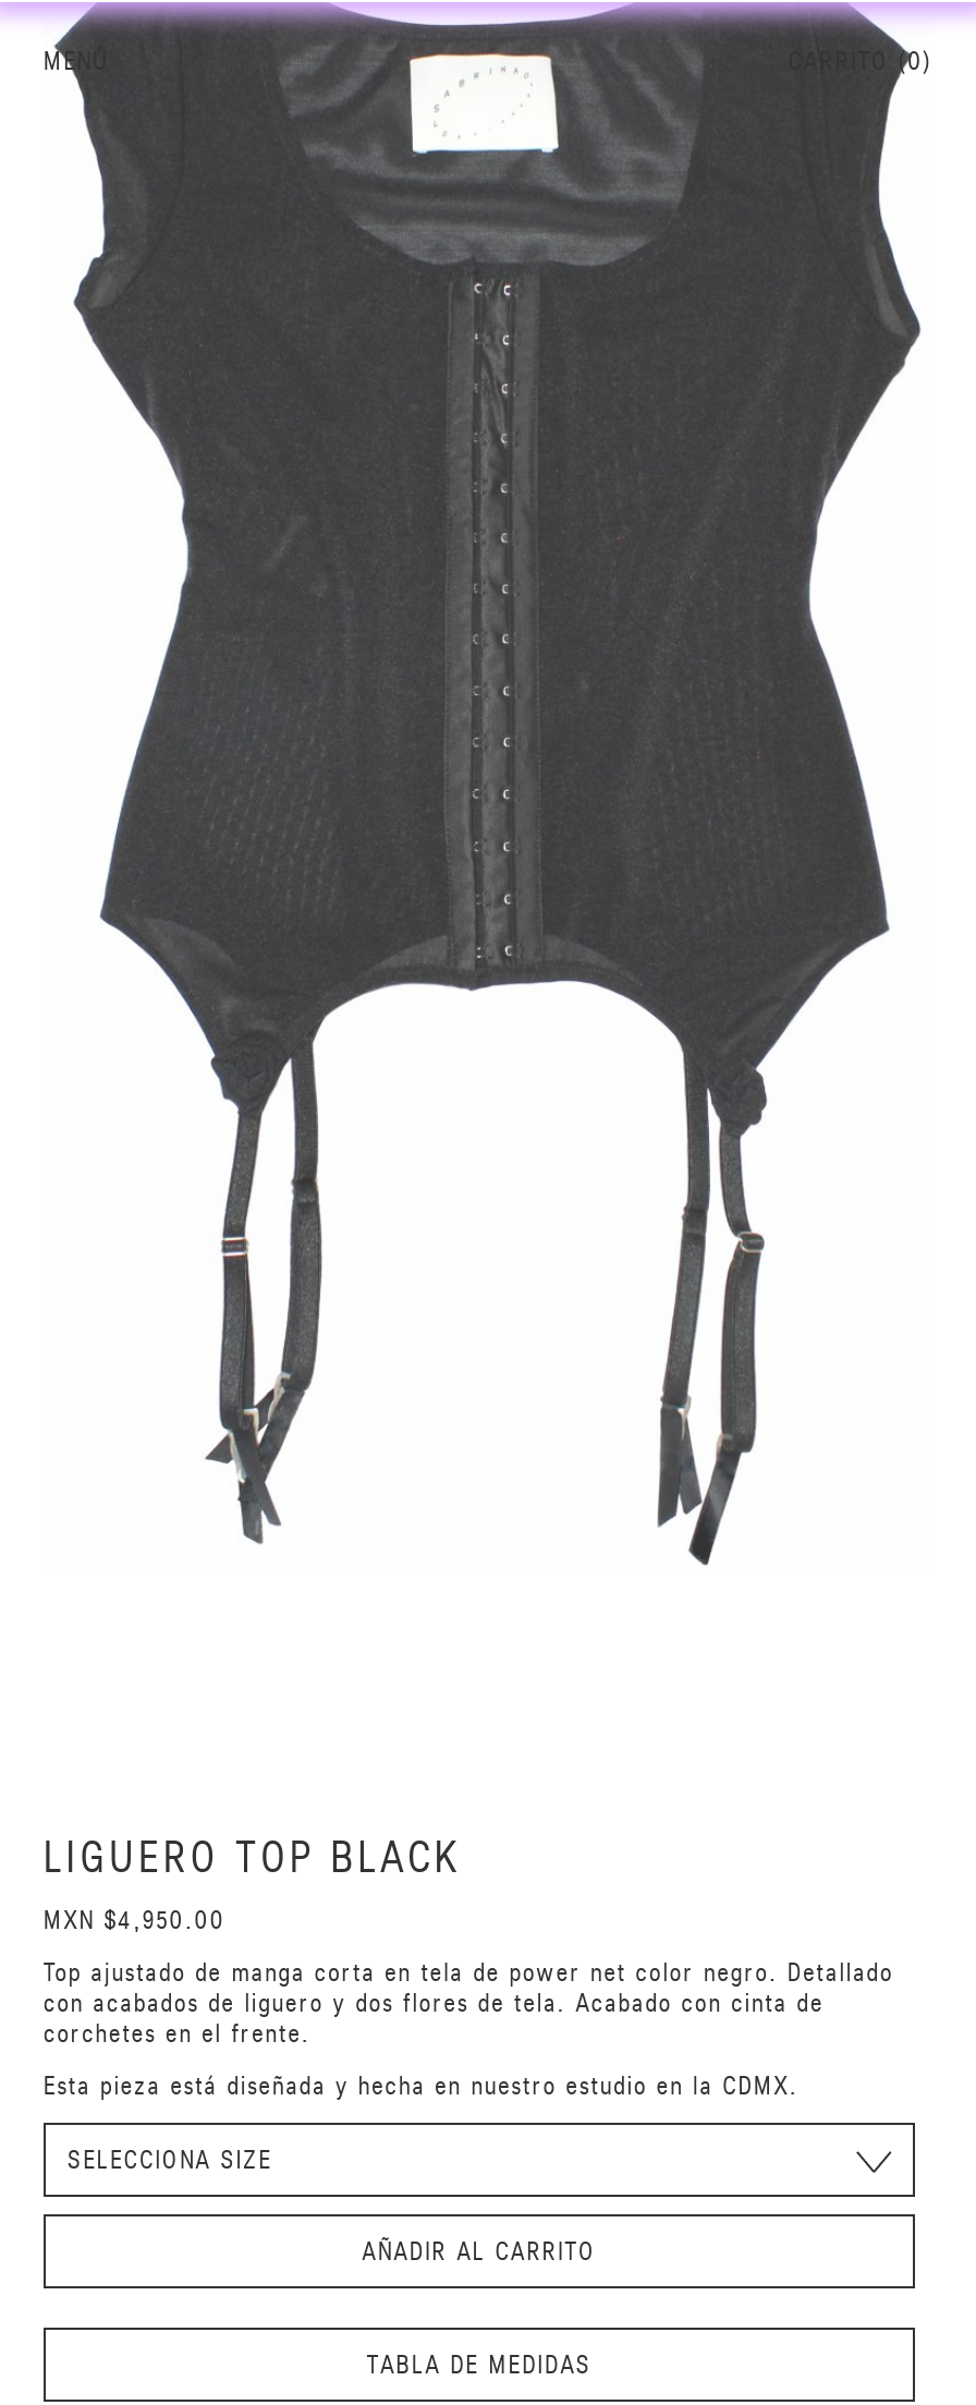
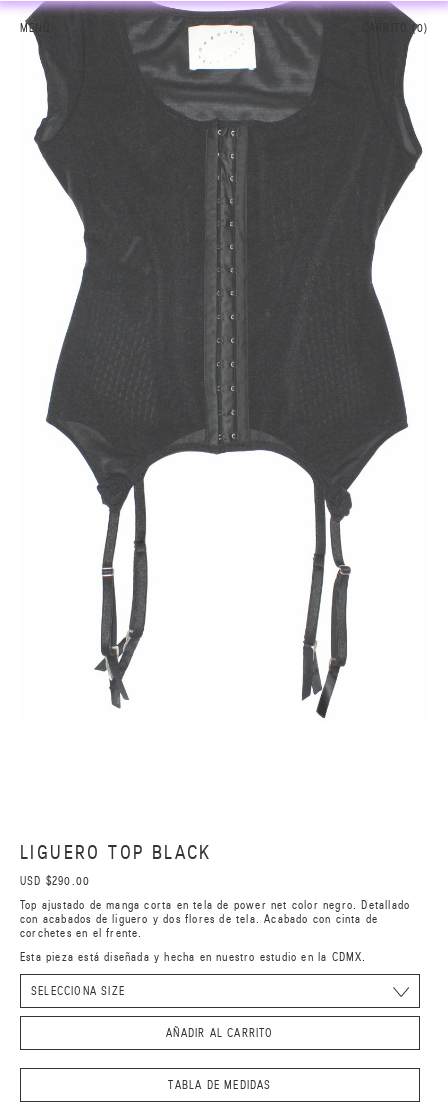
[44,1905,226,1936] MXN $4,950.00 -> [20,874,90,888] USD $290.00

